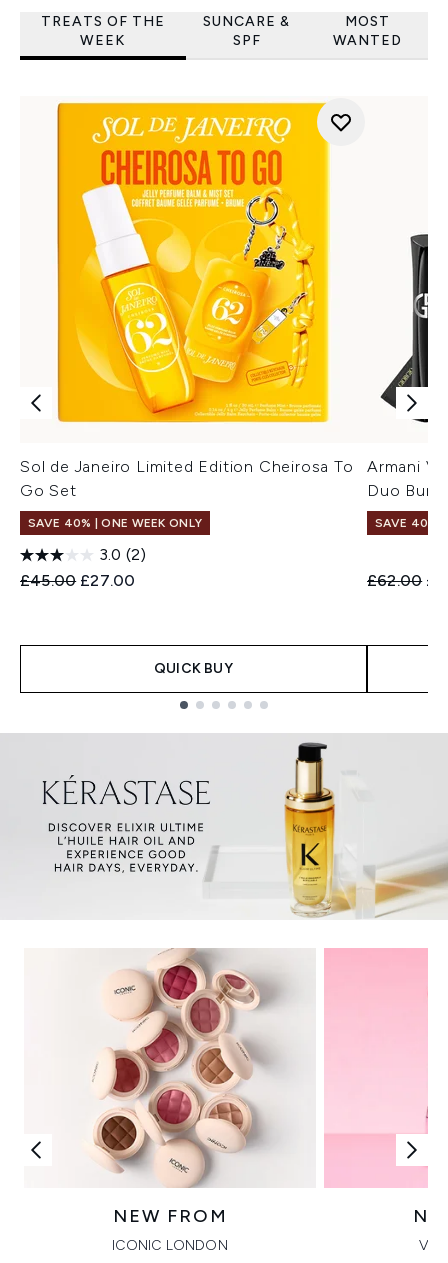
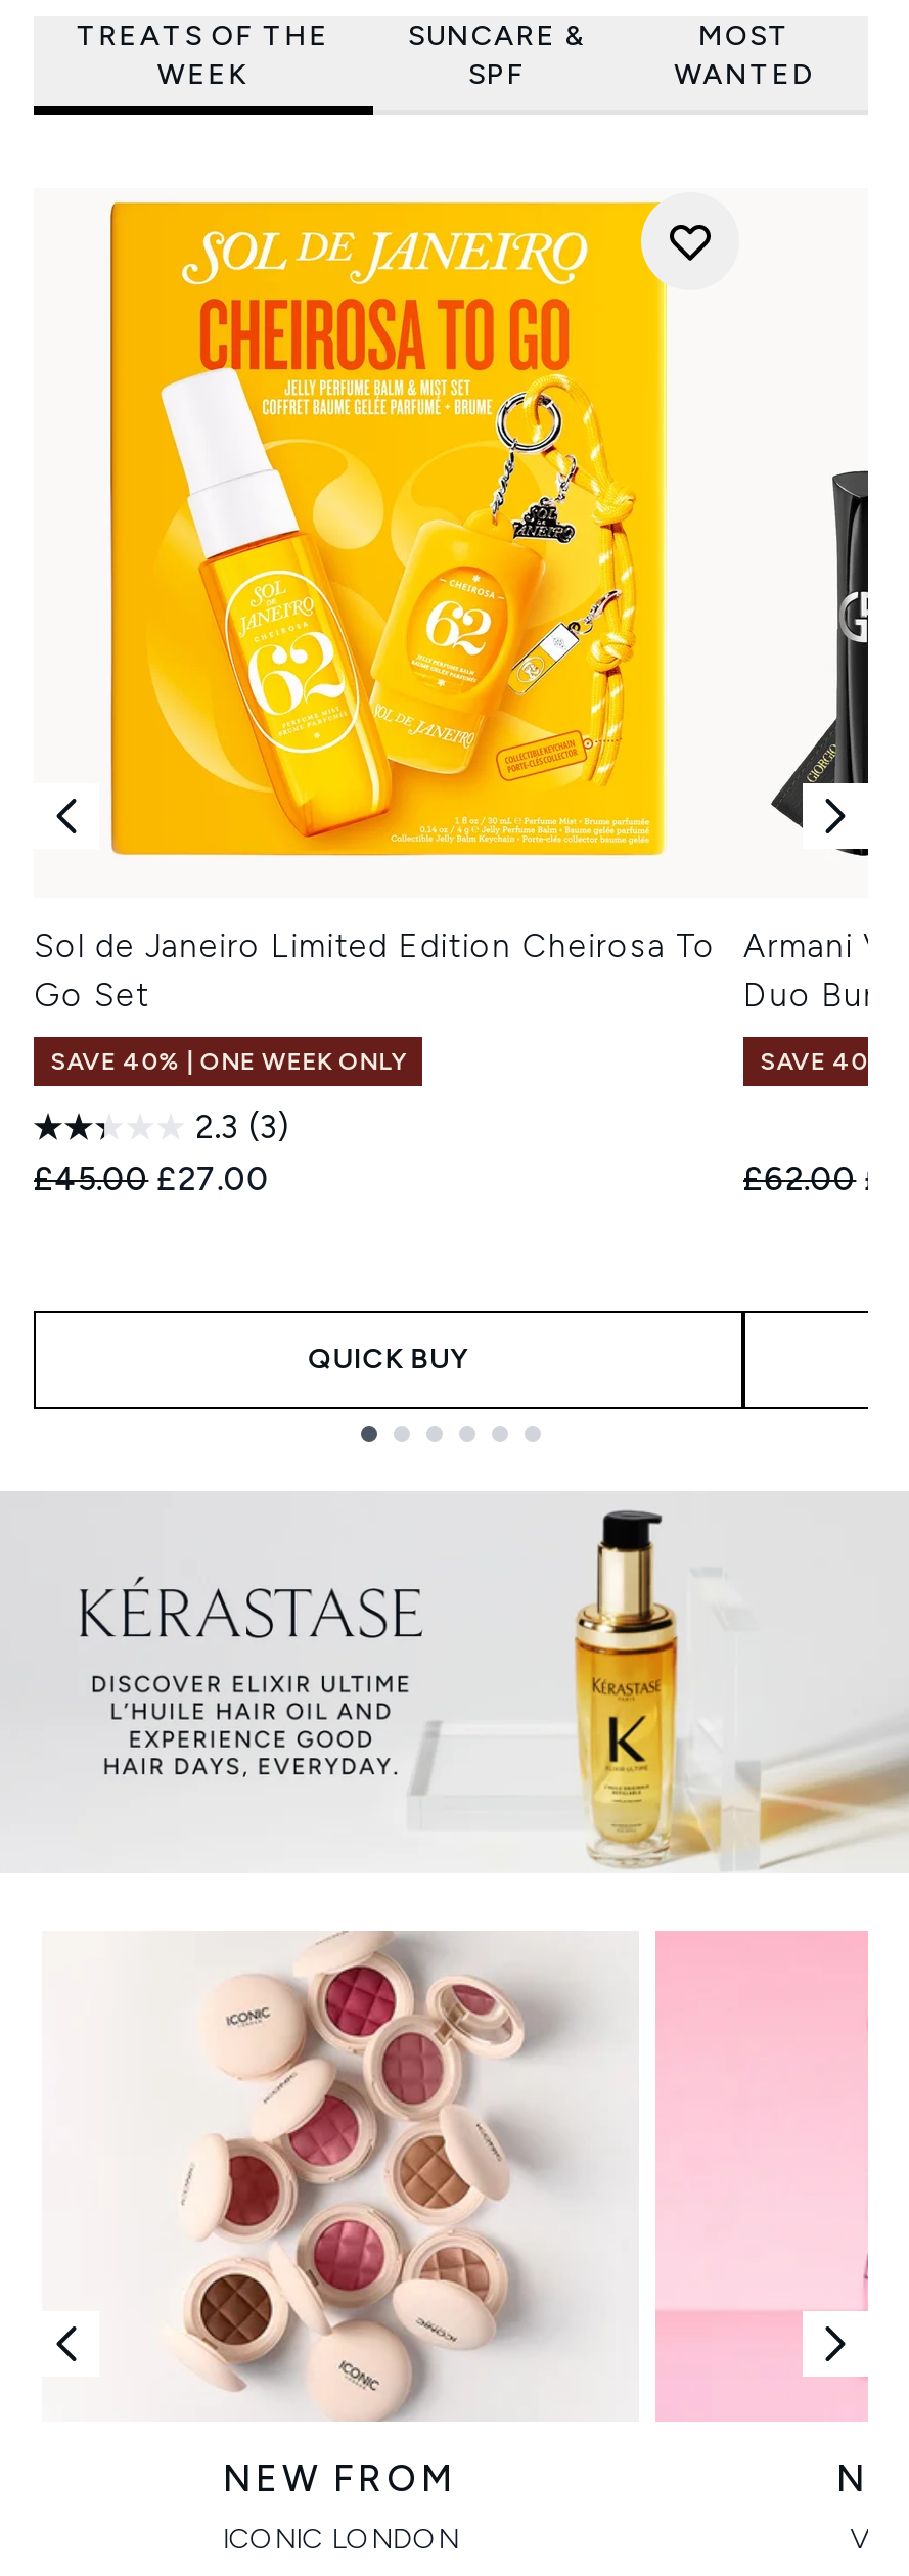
[99,545,146,564] 3.0 (2) -> [195,1107,289,1146] 2.3 (3)

